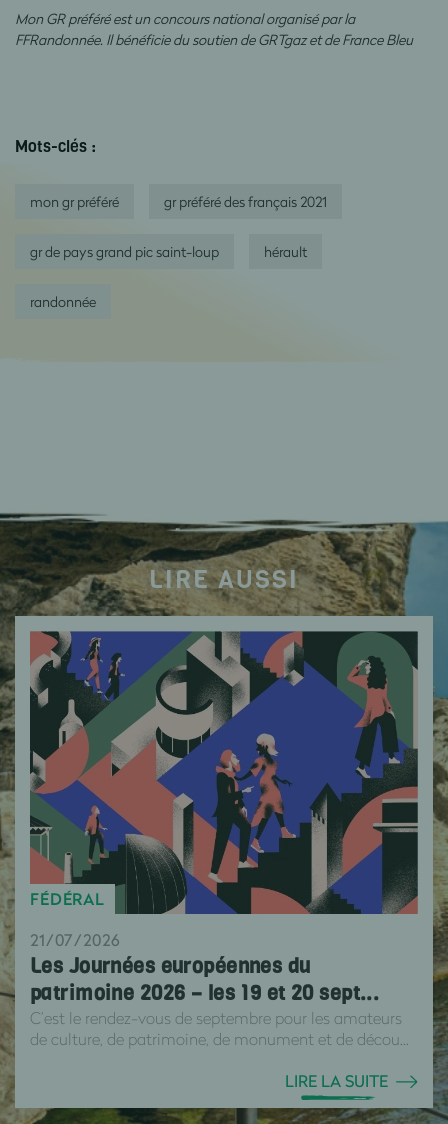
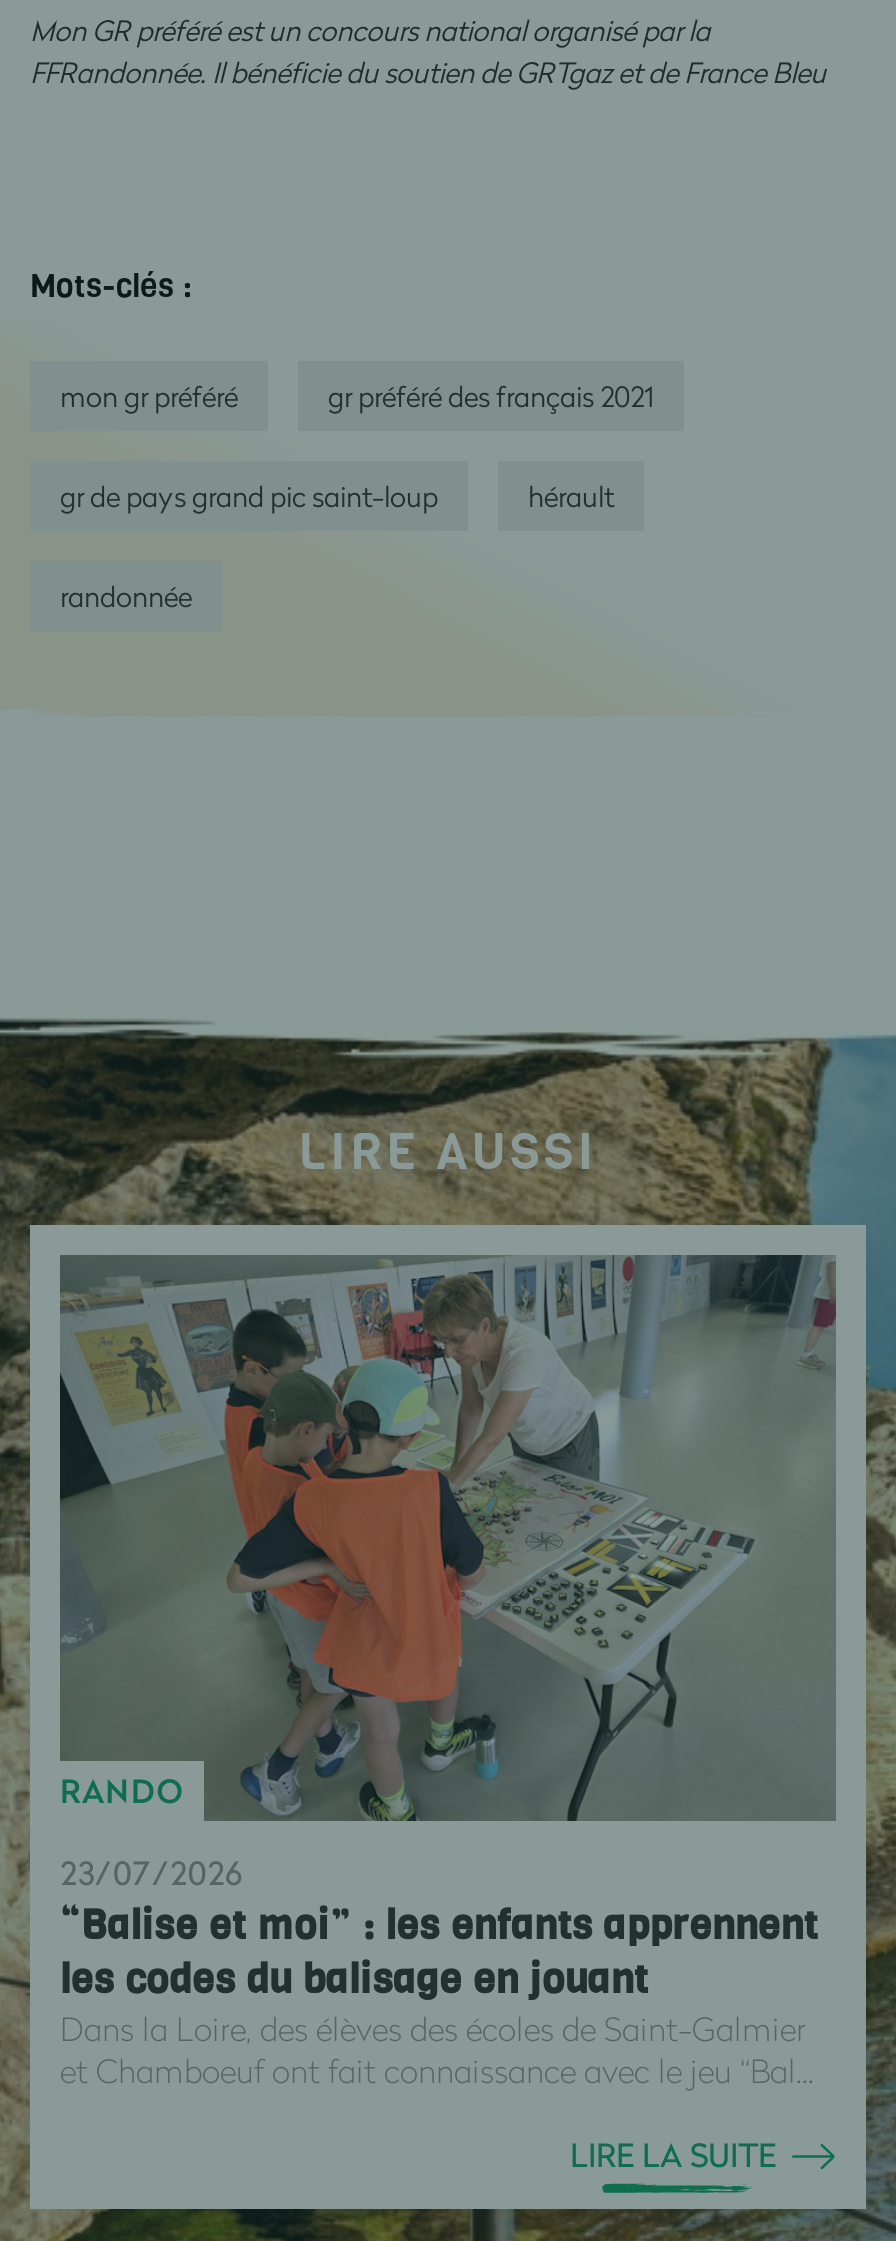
[29,631,418,915] [image] | FÉDÉRAL -> [58,1253,836,1823] [image] | RANDO
[30,929,409,1049] 21/07/2026 | Les Journées européennes du | patrimoine 2026 – les 19 et 20 sept... | C’est le rendez-vous de septembre pour les amateurs | de culture, de patrimoine, de monument et de décou... -> [60,1850,818,2090] 23/07/2026 | “Balise et moi” : les enfants apprennent | les codes du balisage en jouant | Dans la Loire, des élèves des écoles de Saint-Galmier | et Chamboeuf ont fait connaissance avec le jeu “Bal...

